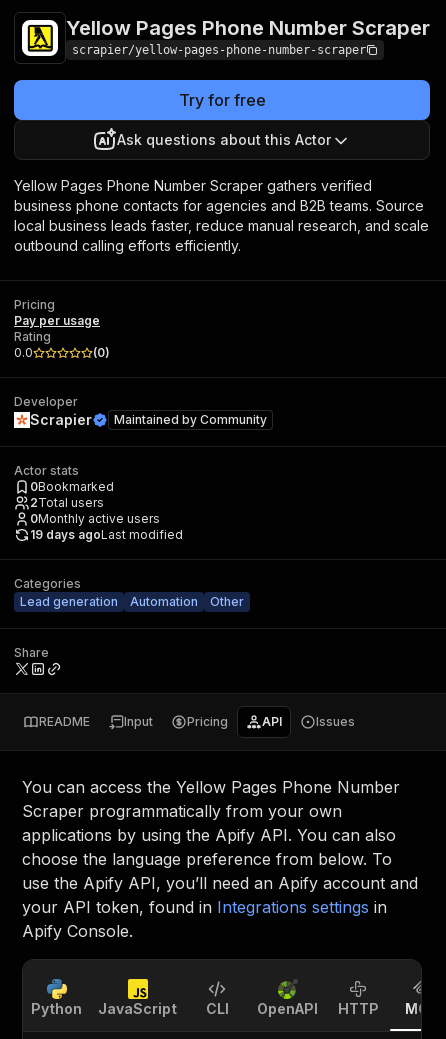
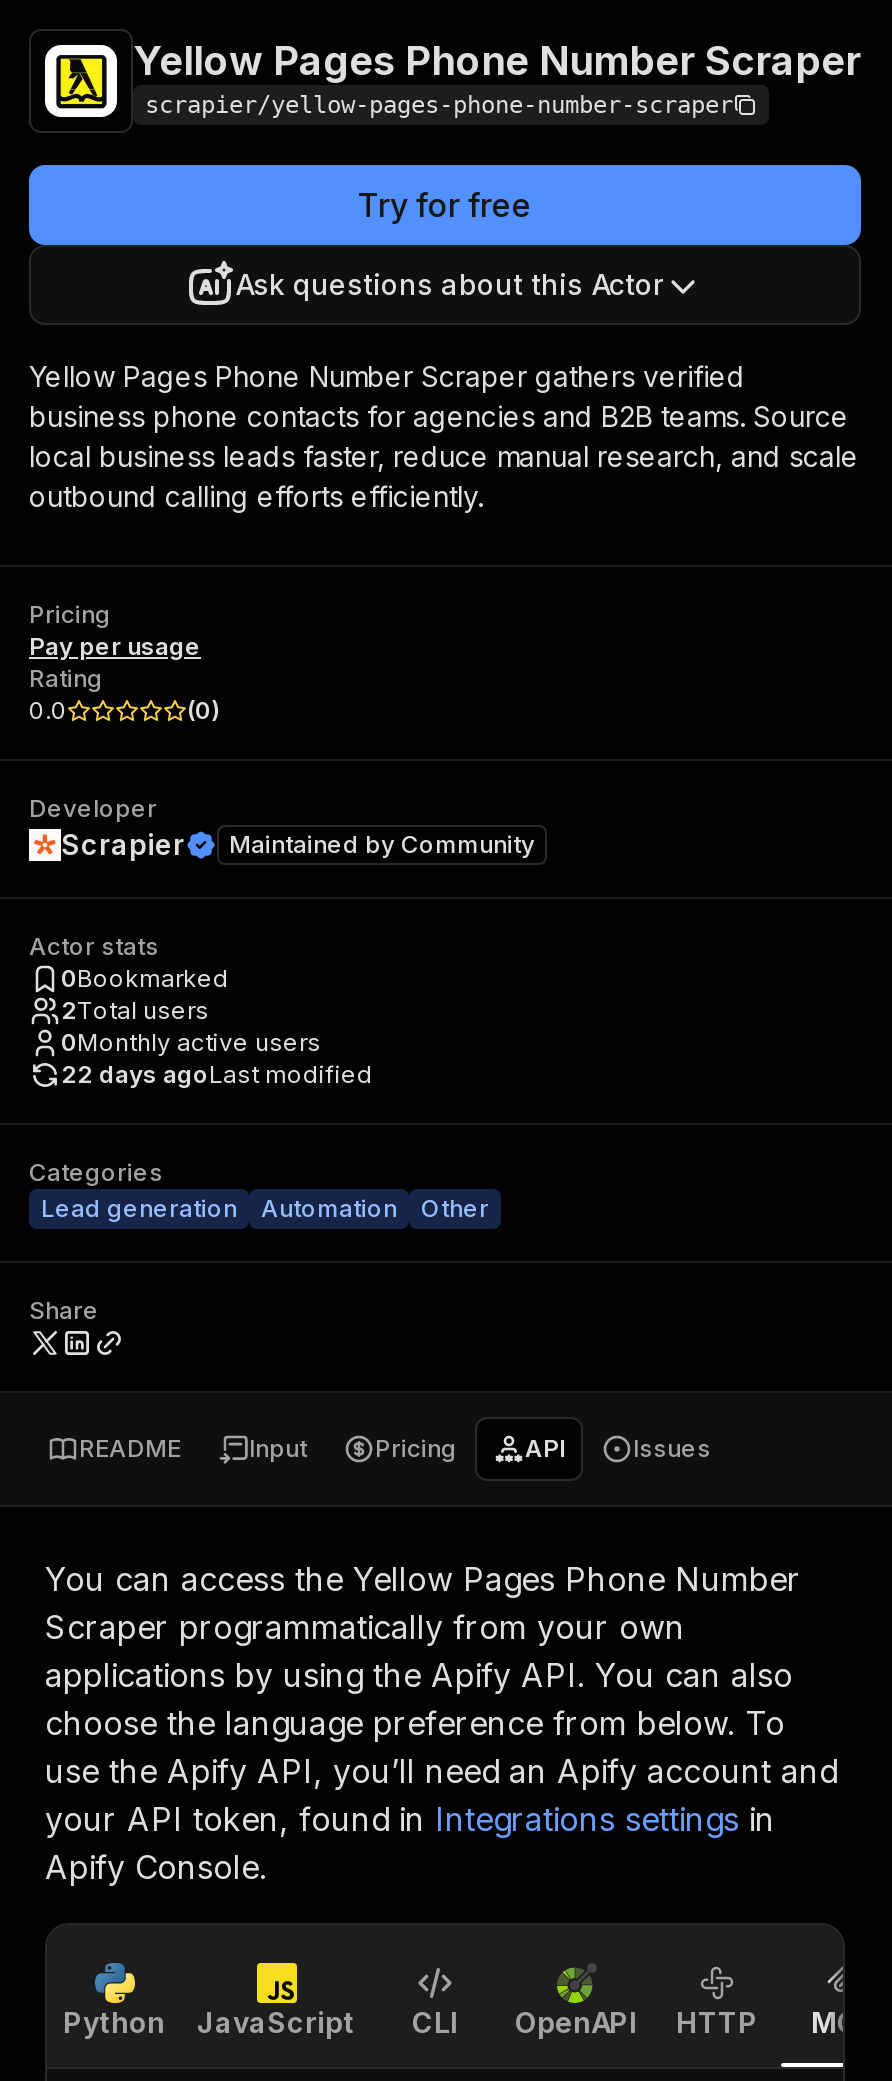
[30,527,183,542] 19 days agoLast modified -> [61,1059,373,1089] 22 days agoLast modified

